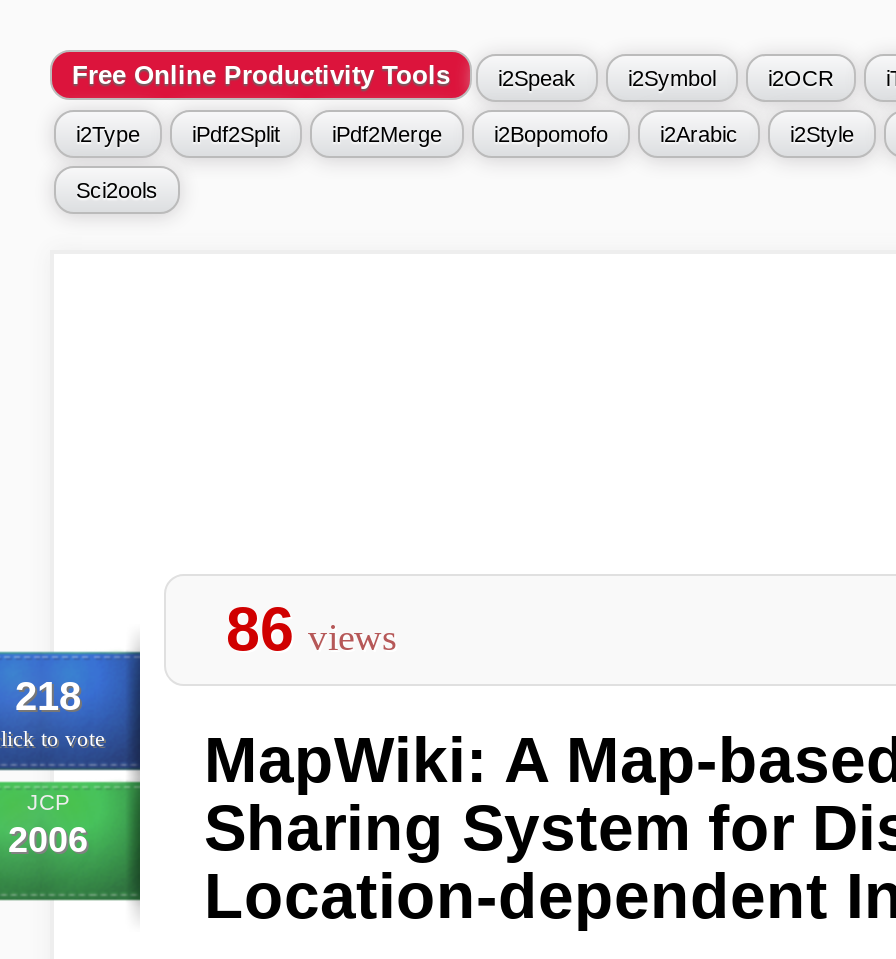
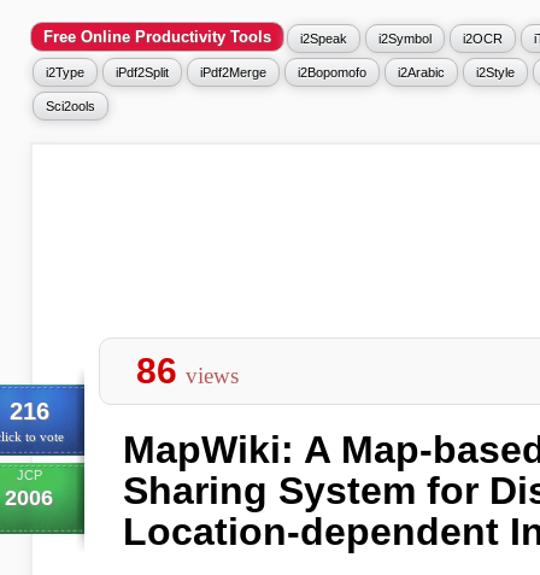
[15,674,81,718] 218 -> [9,398,49,424] 216

